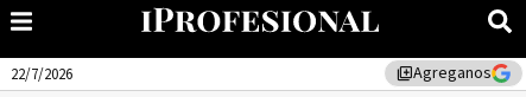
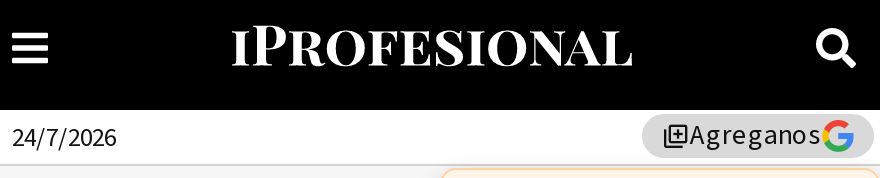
[11,65,72,85] 22/7/2026 -> [12,122,116,156] 24/7/2026

